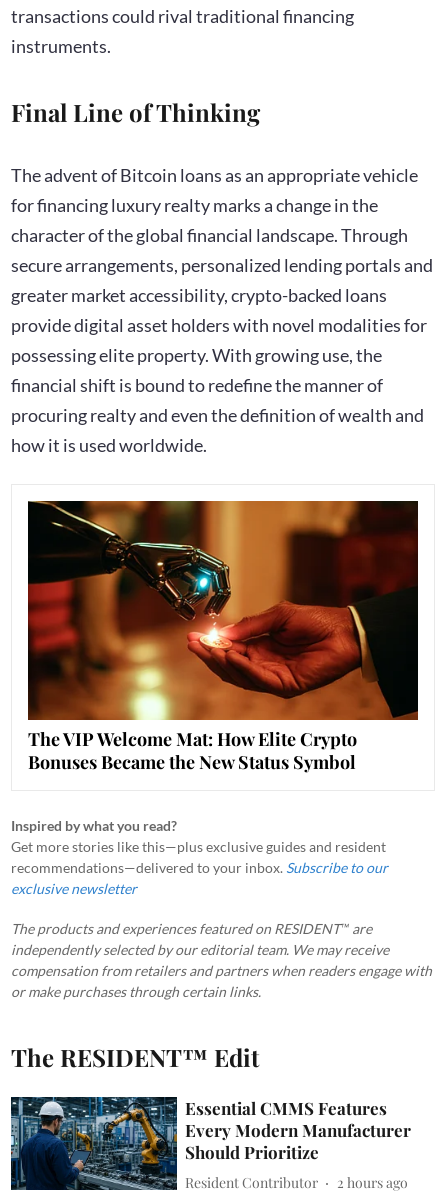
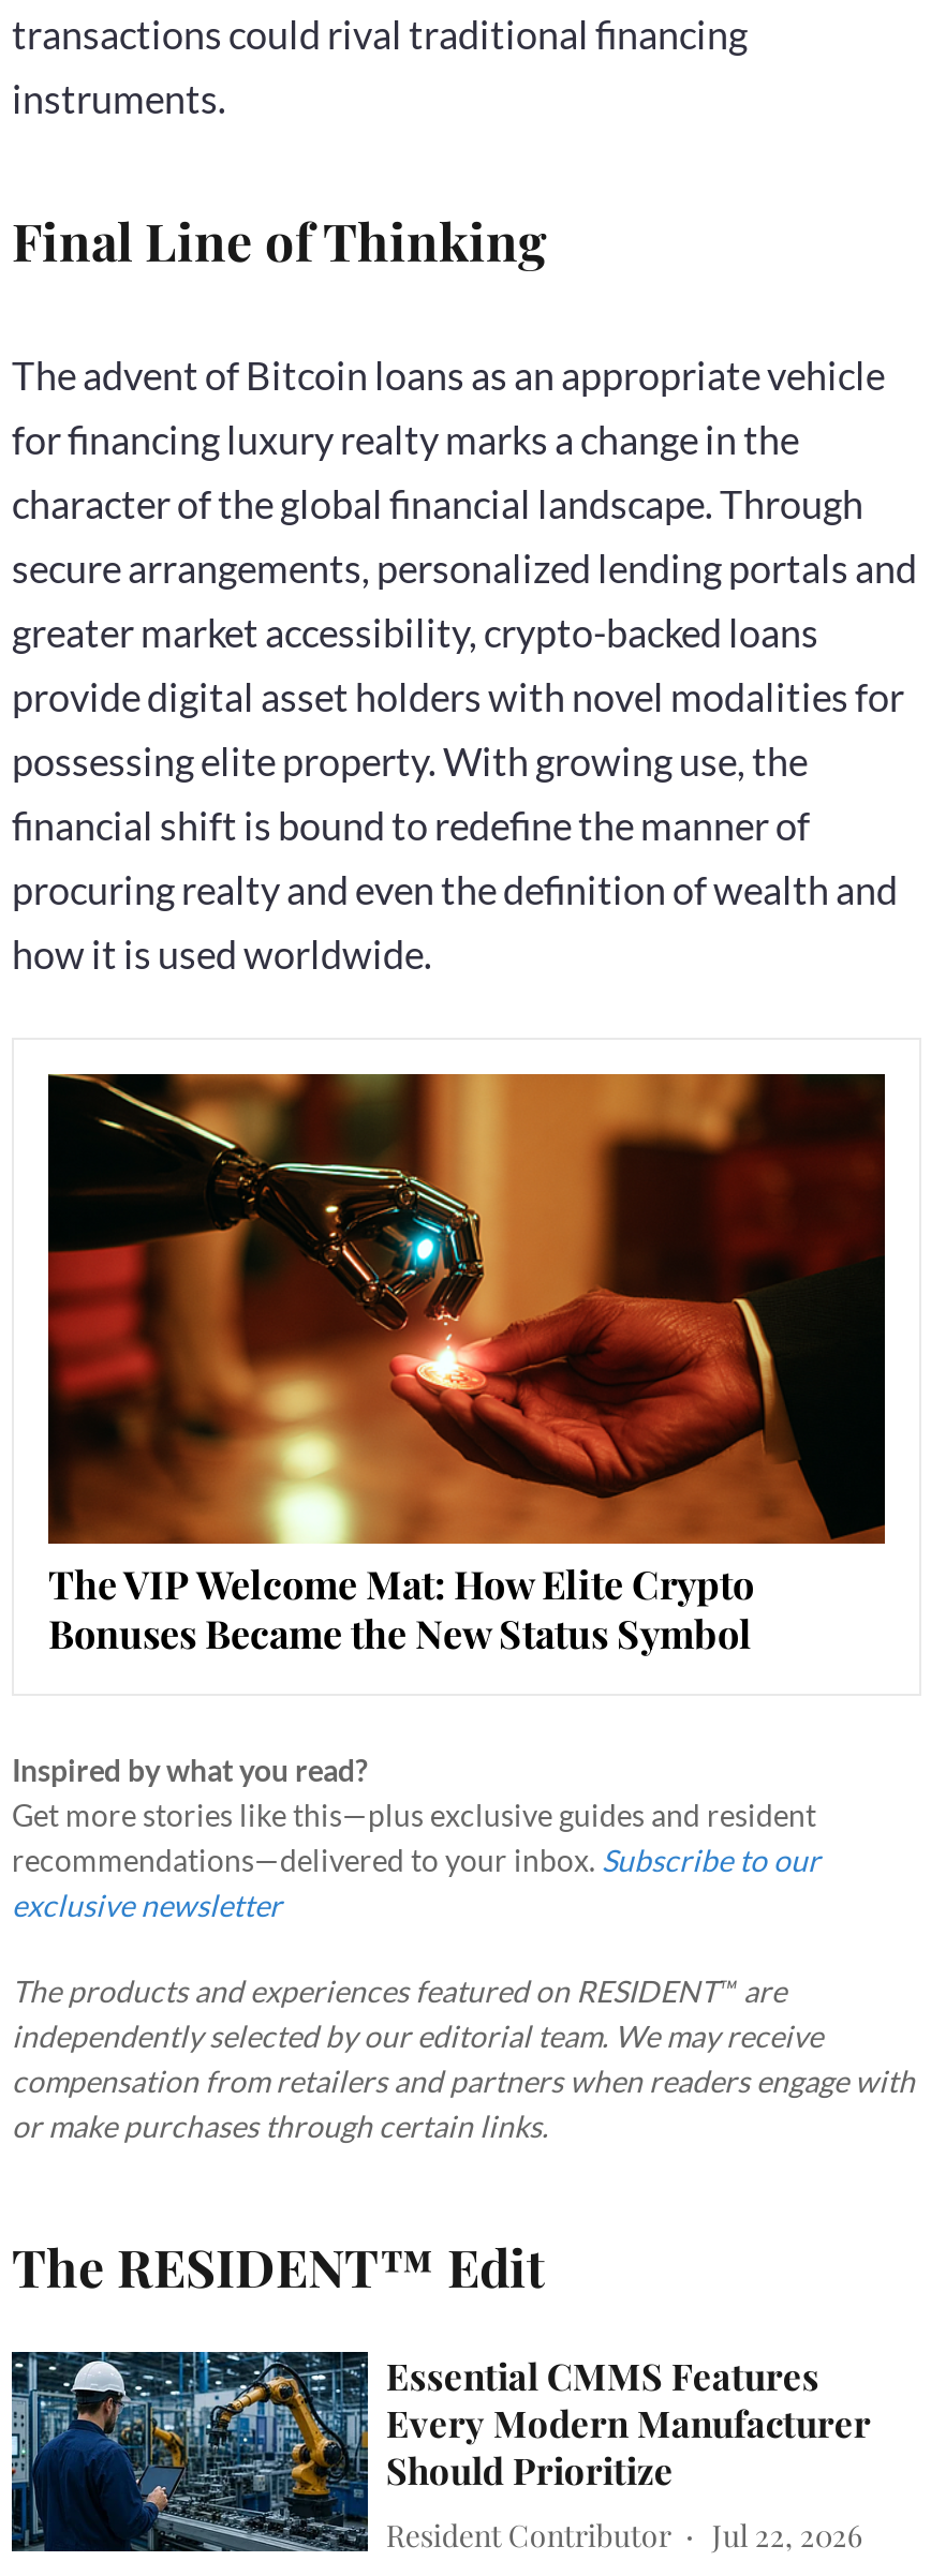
[185,1173,408,1192] Resident Contributor 2 hours ago -> [386,2516,862,2556] Resident Contributor Jul 22, 2026

